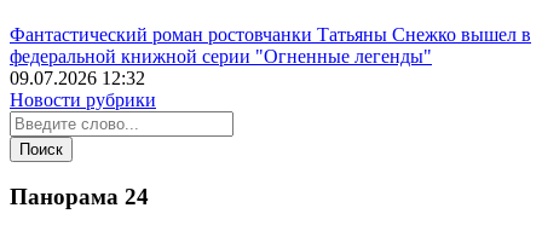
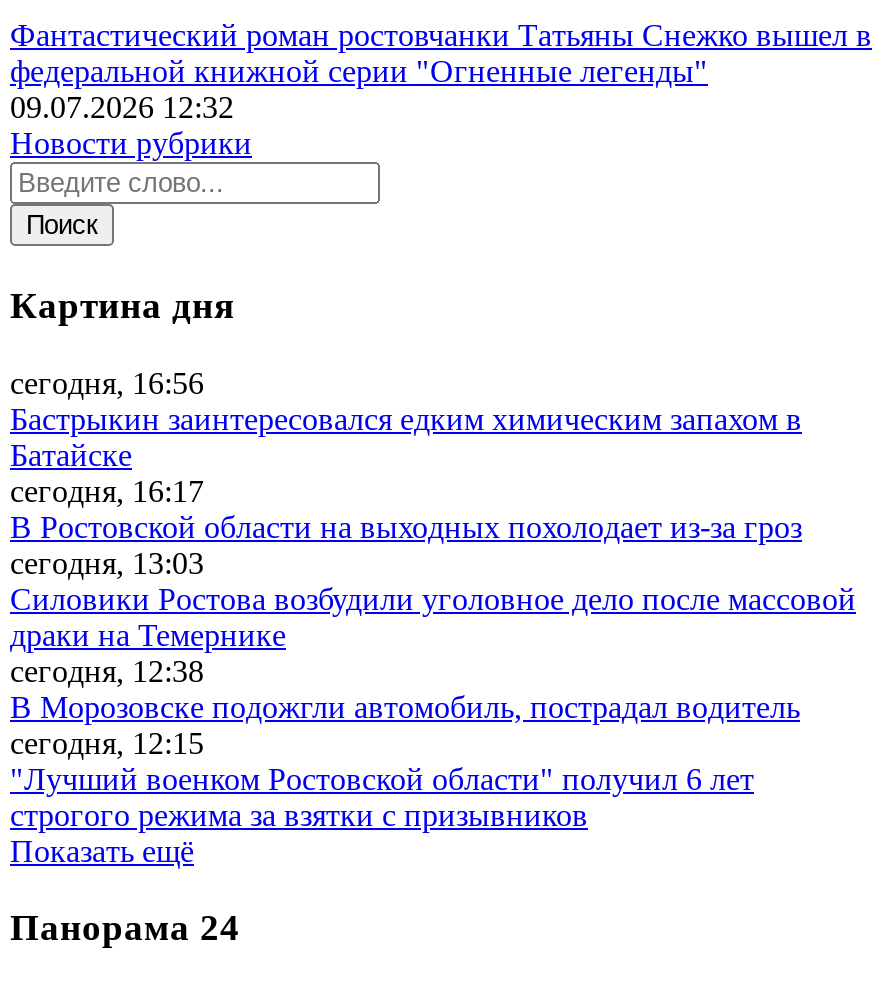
none -> [10,284,856,867] Картина дня | сегодня, 16:56 | Бастрыкин заинтересовался едким химическим запахом в | Батайске | сегодня, 16:17 | В Ростовской области на выходных похолодает из-за гроз | сегодня, 13:03 | Силовики Ростова возбудили уголовное дело после массовой | драки на Темернике | сегодня, 12:38 | В Морозовске подожгли автомобиль, пострадал водитель | сегодня, 12:15 | "Лучший военком Ростовской области" получил 6 лет | строгого режима за взятки с призывников | Показать ещё

